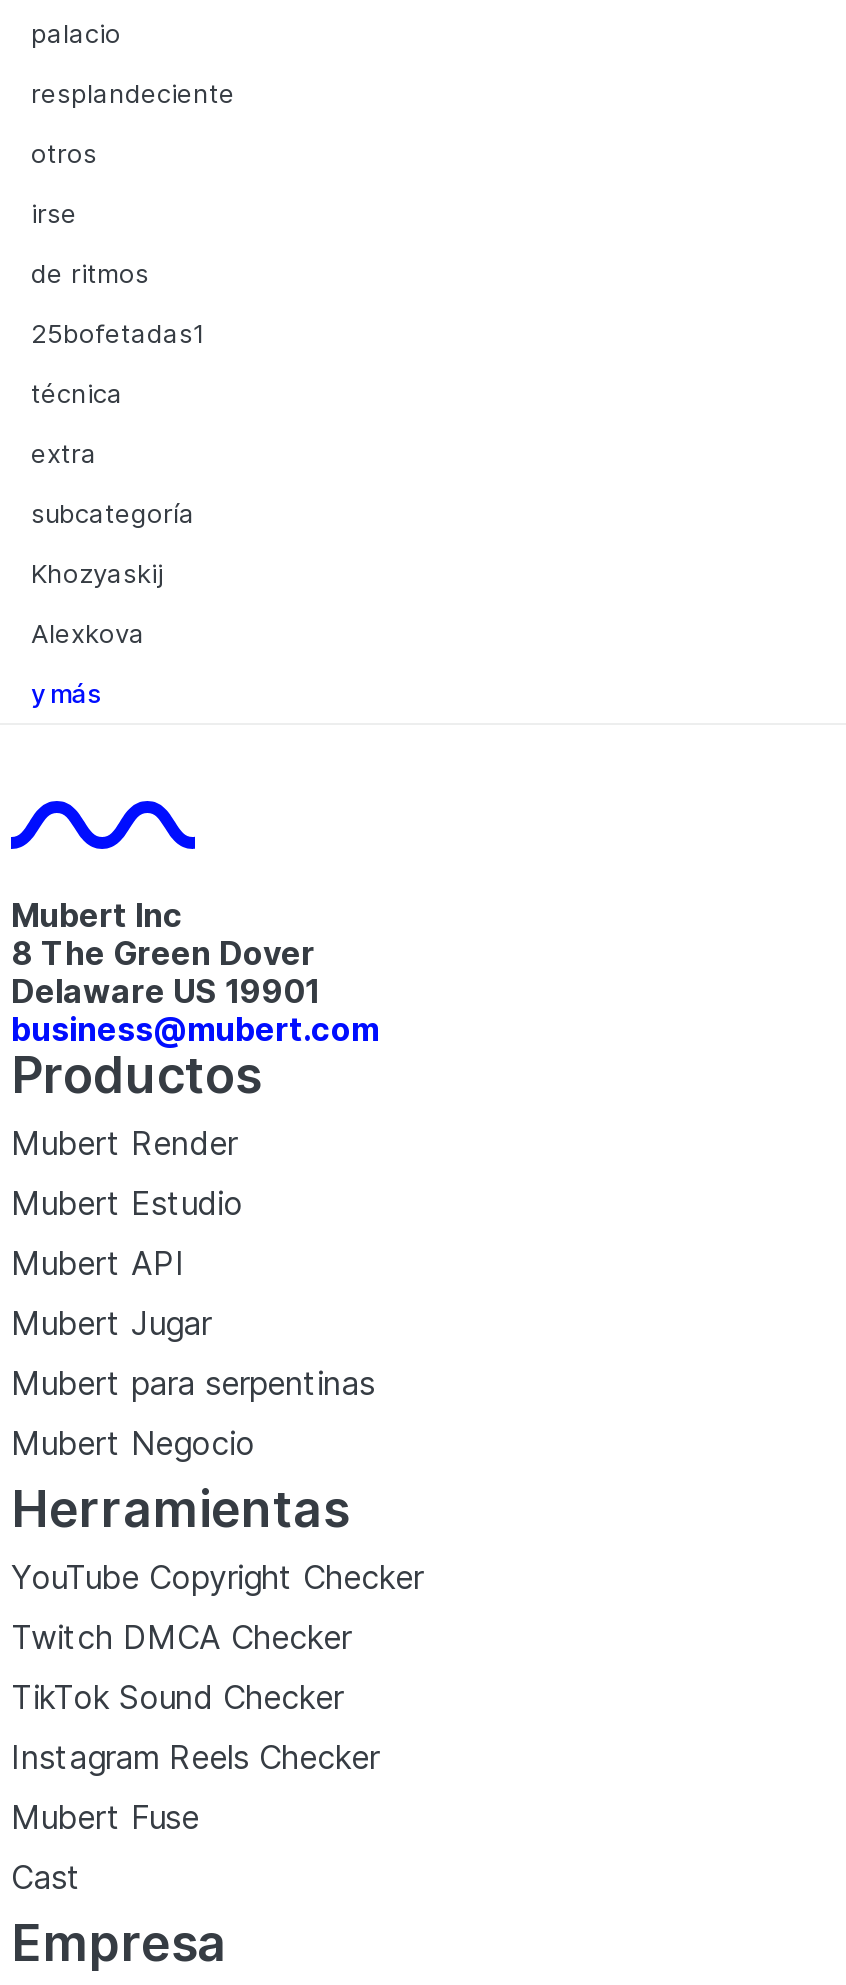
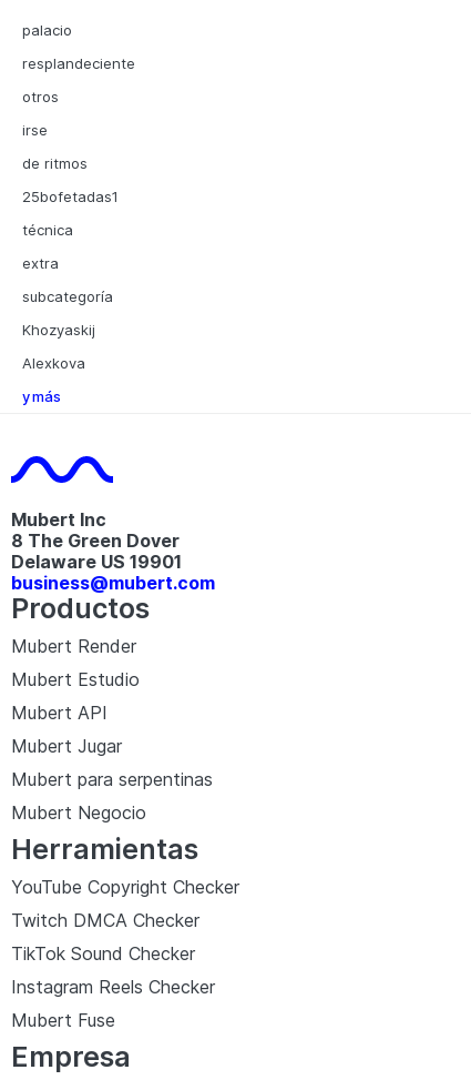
[11,1857,81,1897] Cast -> none

